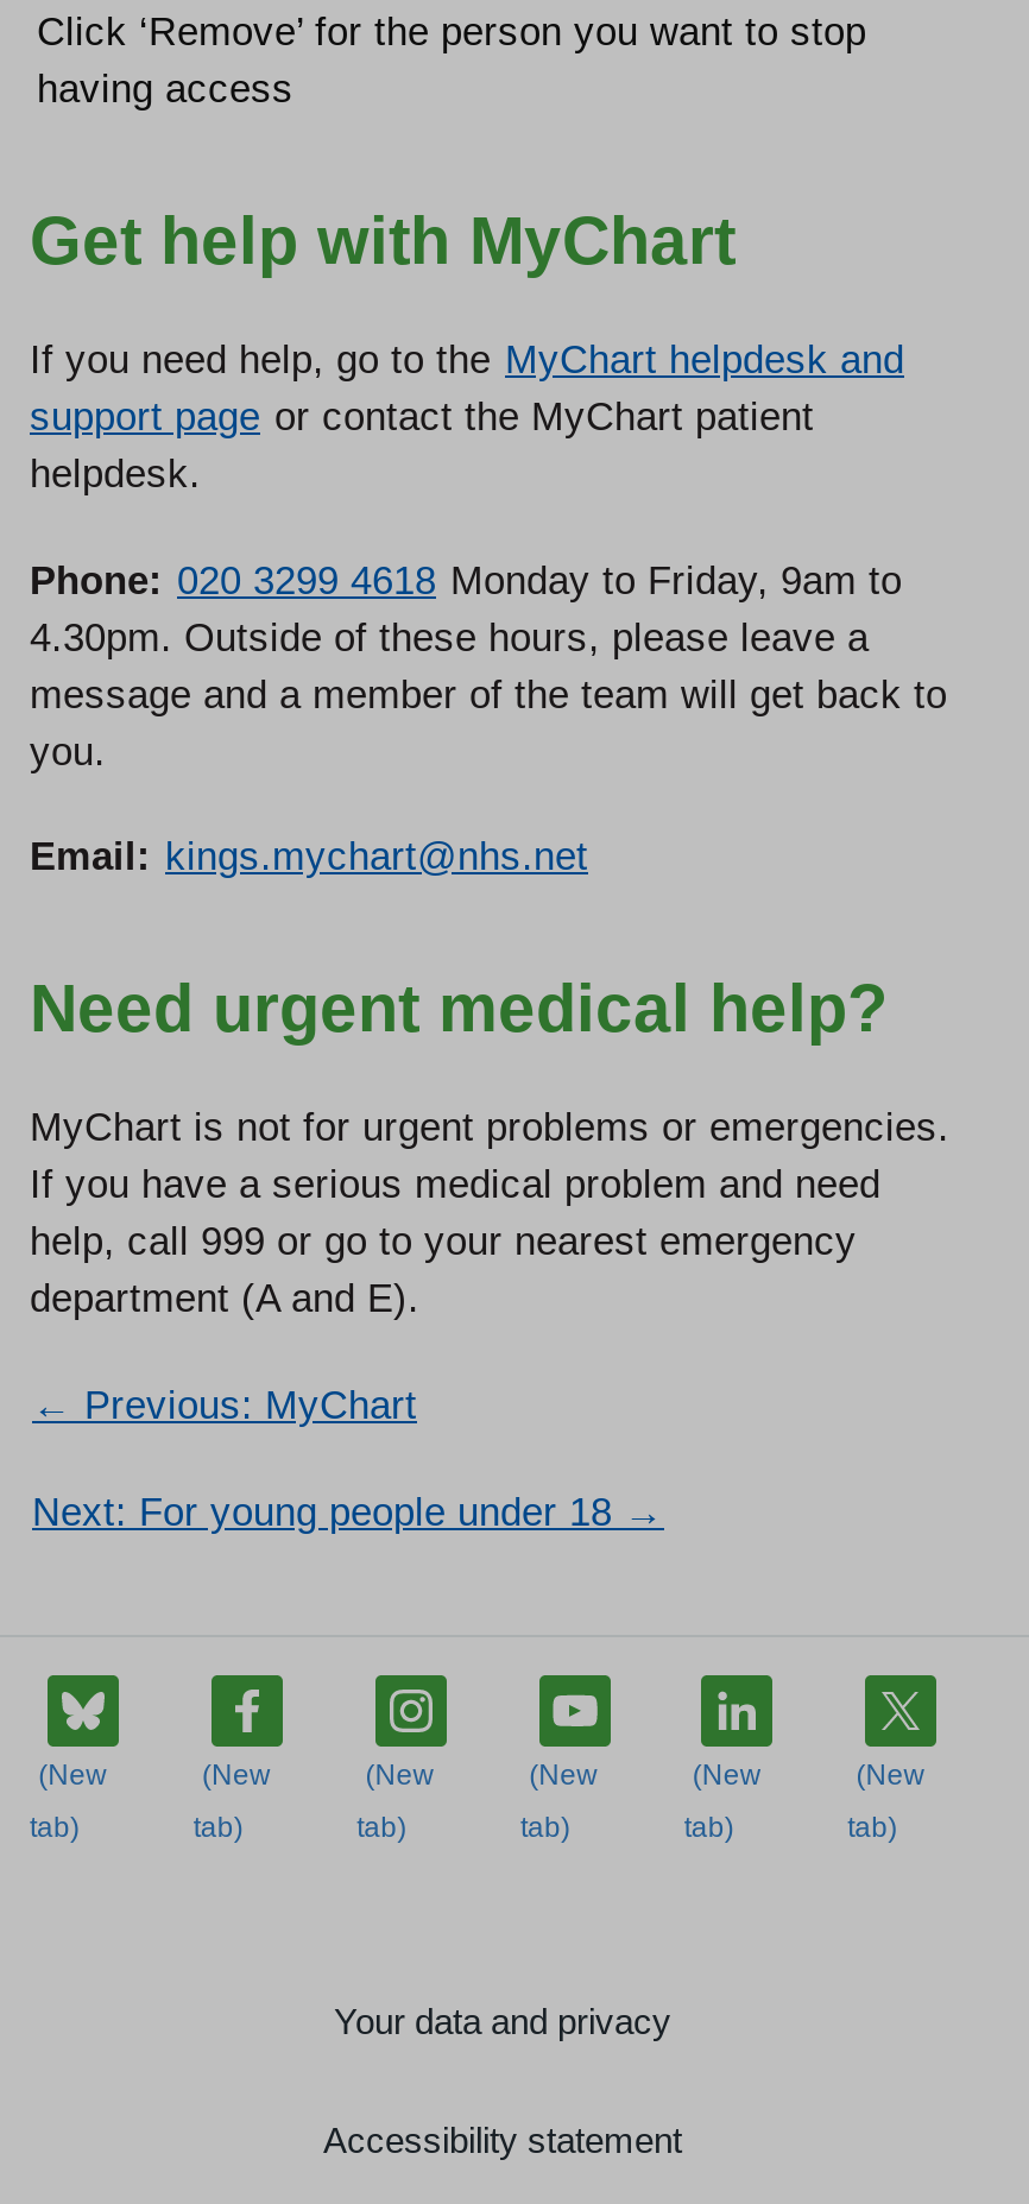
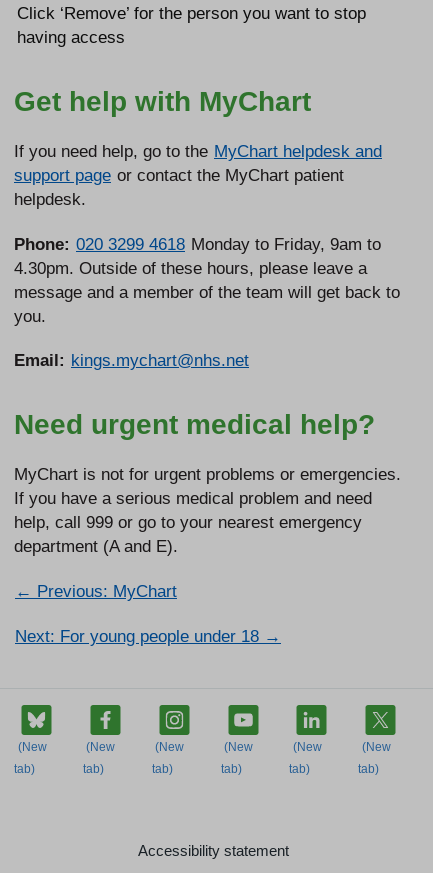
[334,2001,671,2041] Your data and privacy -> none

